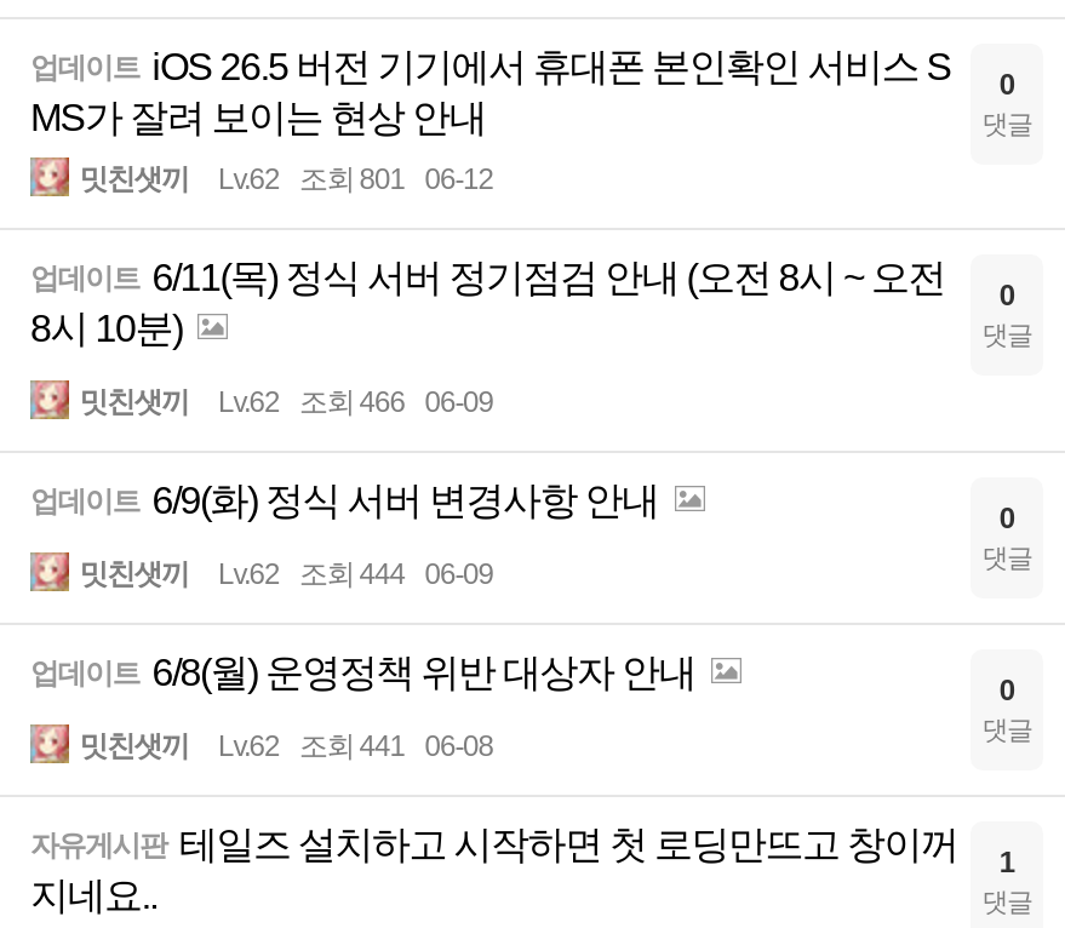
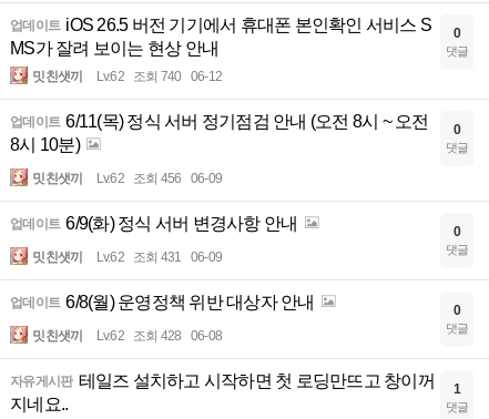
[218,162,493,196] Lv.62 조회 801 06-12 -> [96,68,222,84] Lv.62 조회 740 06-12
[218,385,493,418] Lv.62 조회 466 06-09 -> [96,170,222,186] Lv.62 조회 456 06-09
[218,557,493,590] Lv.62 조회 444 06-09 -> [96,249,222,265] Lv.62 조회 431 06-09
[218,729,493,763] Lv.62 조회 441 06-08 -> [96,328,222,343] Lv.62 조회 428 06-08

